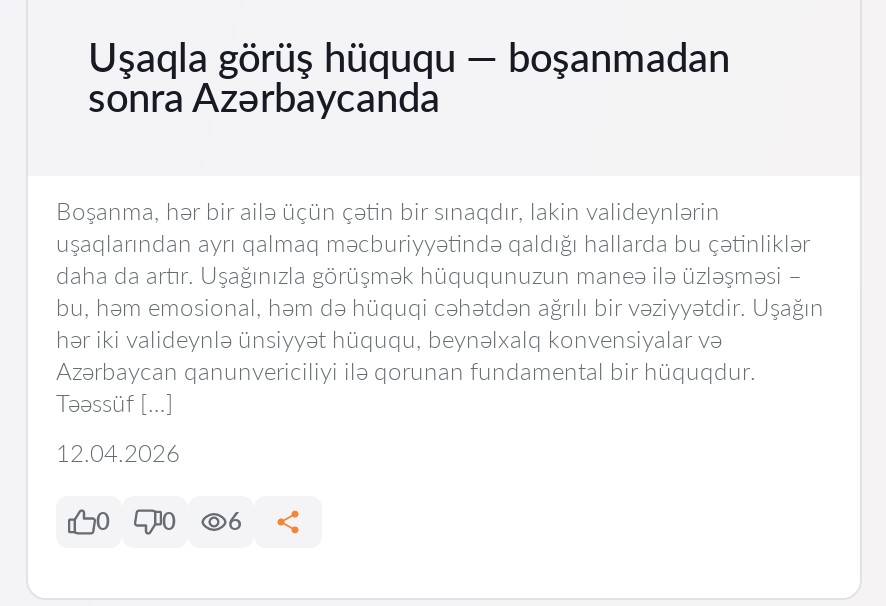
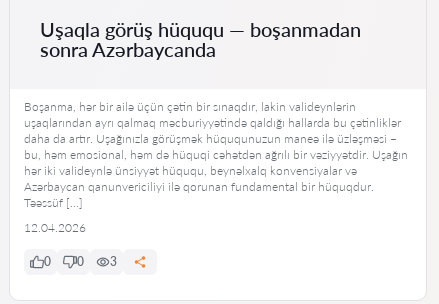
[228,507,242,537] 6 -> [110,254,117,269] 3

